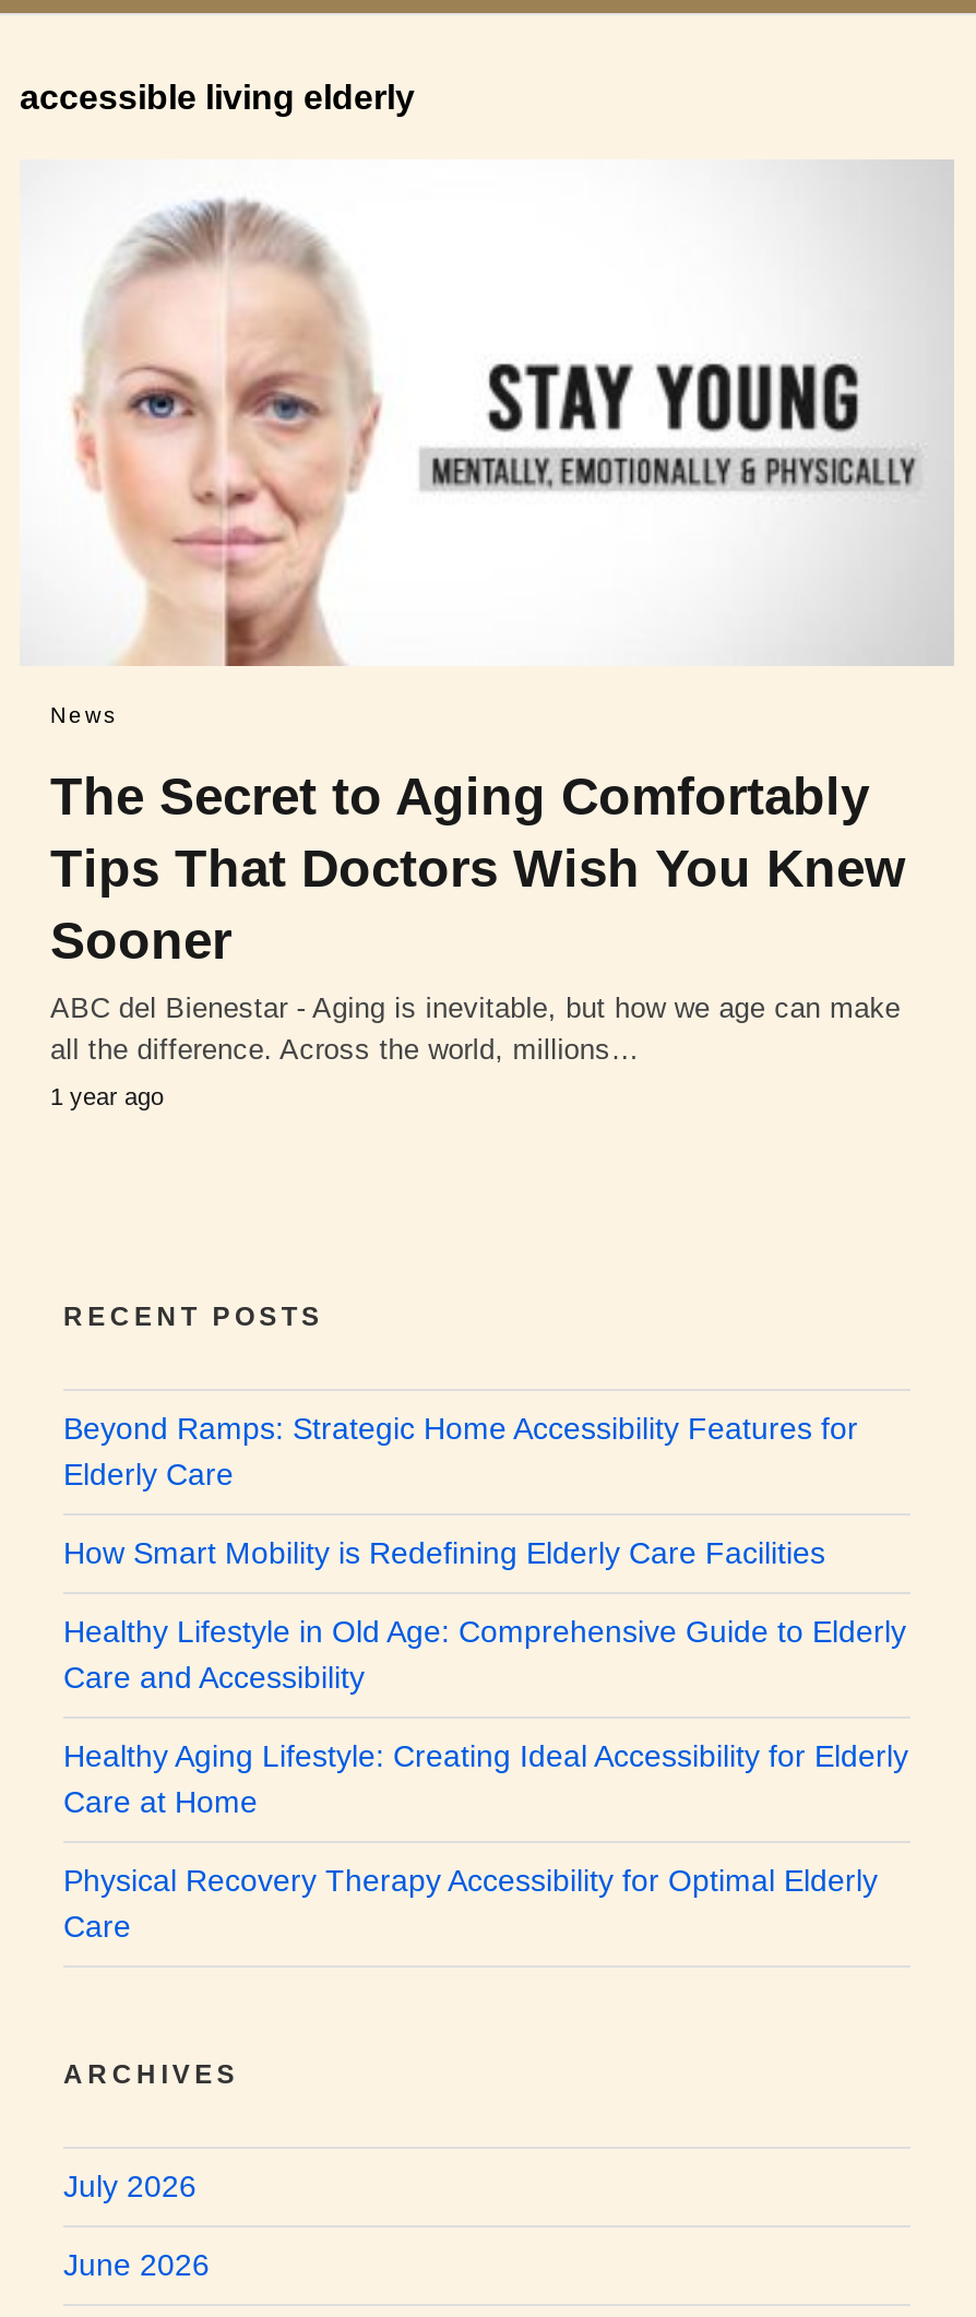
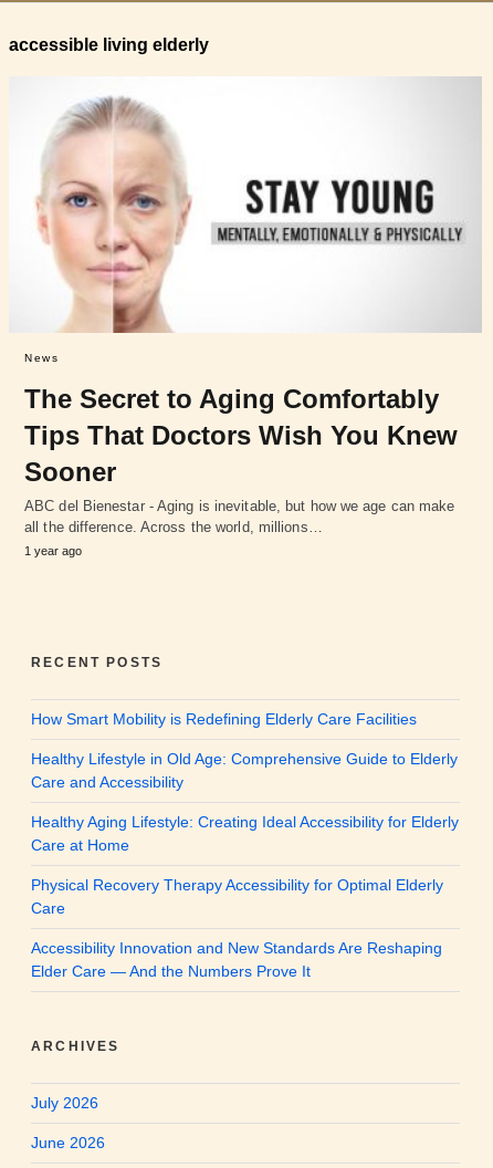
[63,1412,858,1492] Beyond Ramps: Strategic Home Accessibility Features for | Elderly Care -> none
moved [63,1536,908,1944] -> [31,711,459,917]: How Smart Mobility is Redefining Elderly Care Facilities | Healthy Lifestyle in Old Age: Comprehensive Guide to Elderly | Care and Accessibility | Healthy Aging Lifestyle: Creating Ideal Accessibility for Elderly | Care at Home | Physical Recovery Therapy Accessibility for Optimal Elderly | Care
none -> [31,939,442,980] Accessibility Innovation and New Standards Are Reshaping | Elder Care — And the Numbers Prove It

